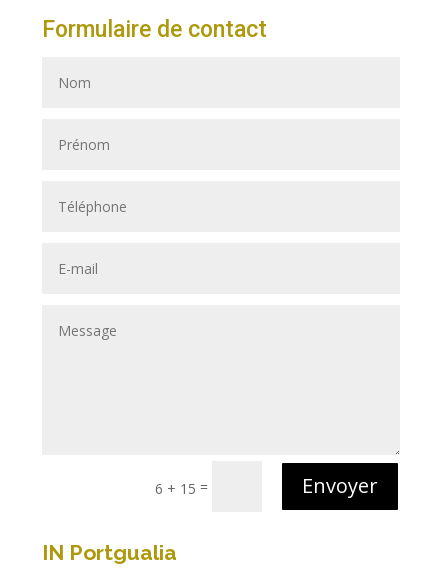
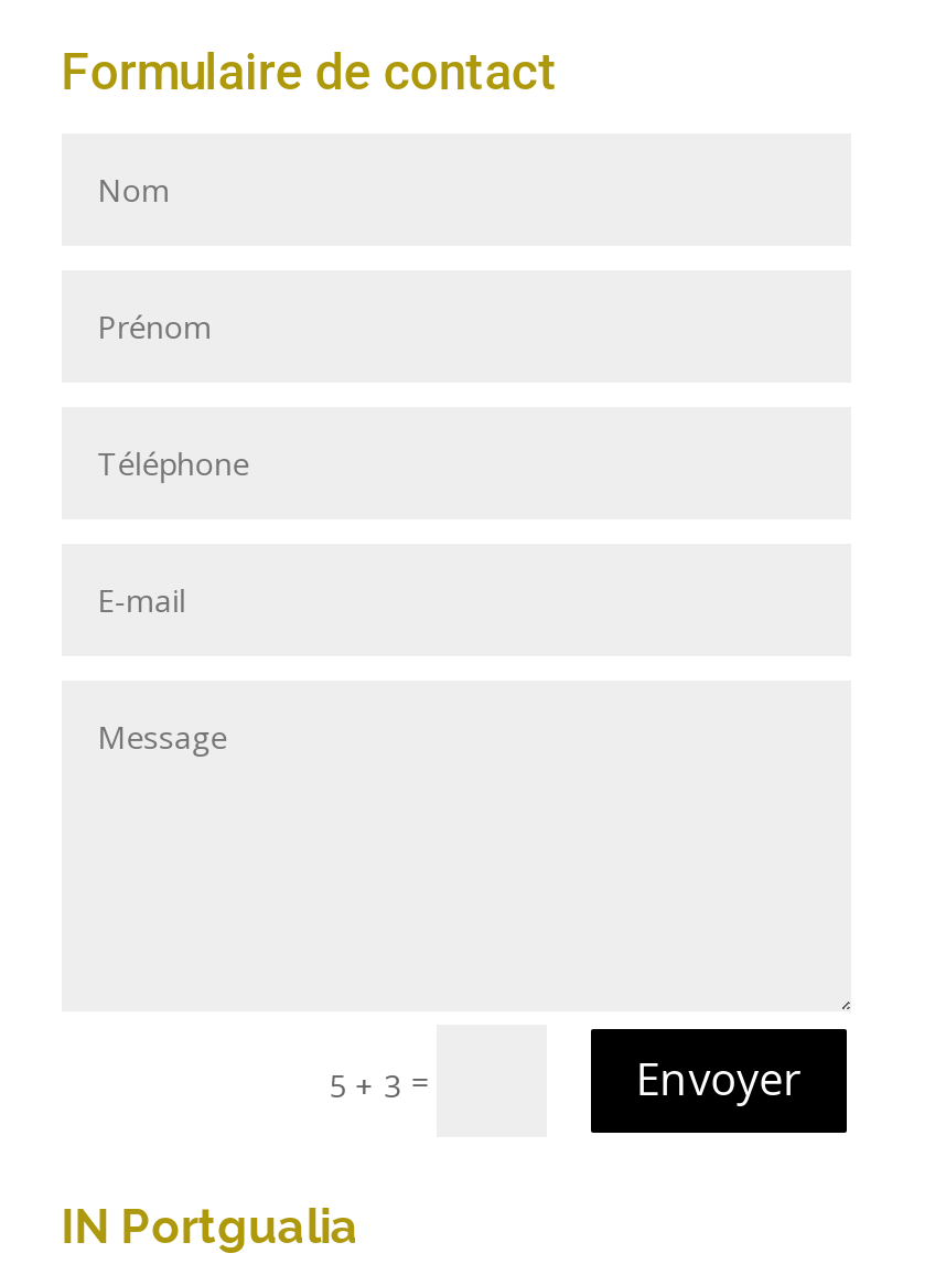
[155,477,212,497] 6 + 15 = -> [329,1060,437,1105] 5 + 3 =

